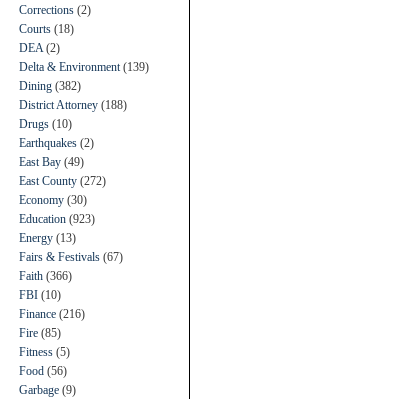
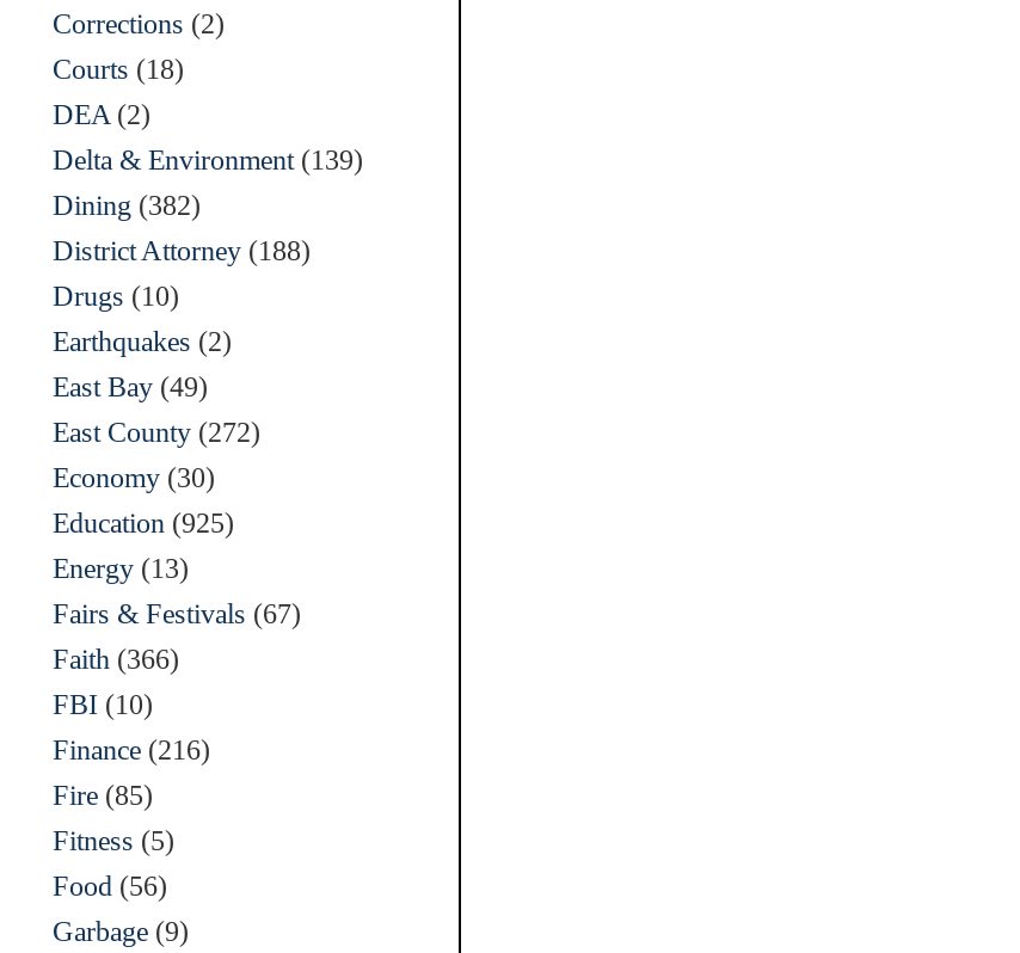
[19,212,95,226] Education (923) -> [53,506,234,540] Education (925)

